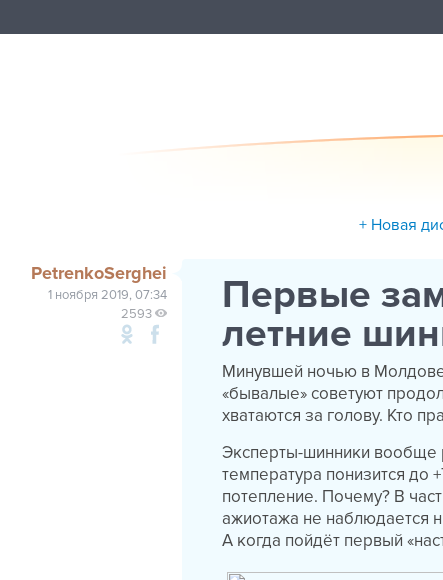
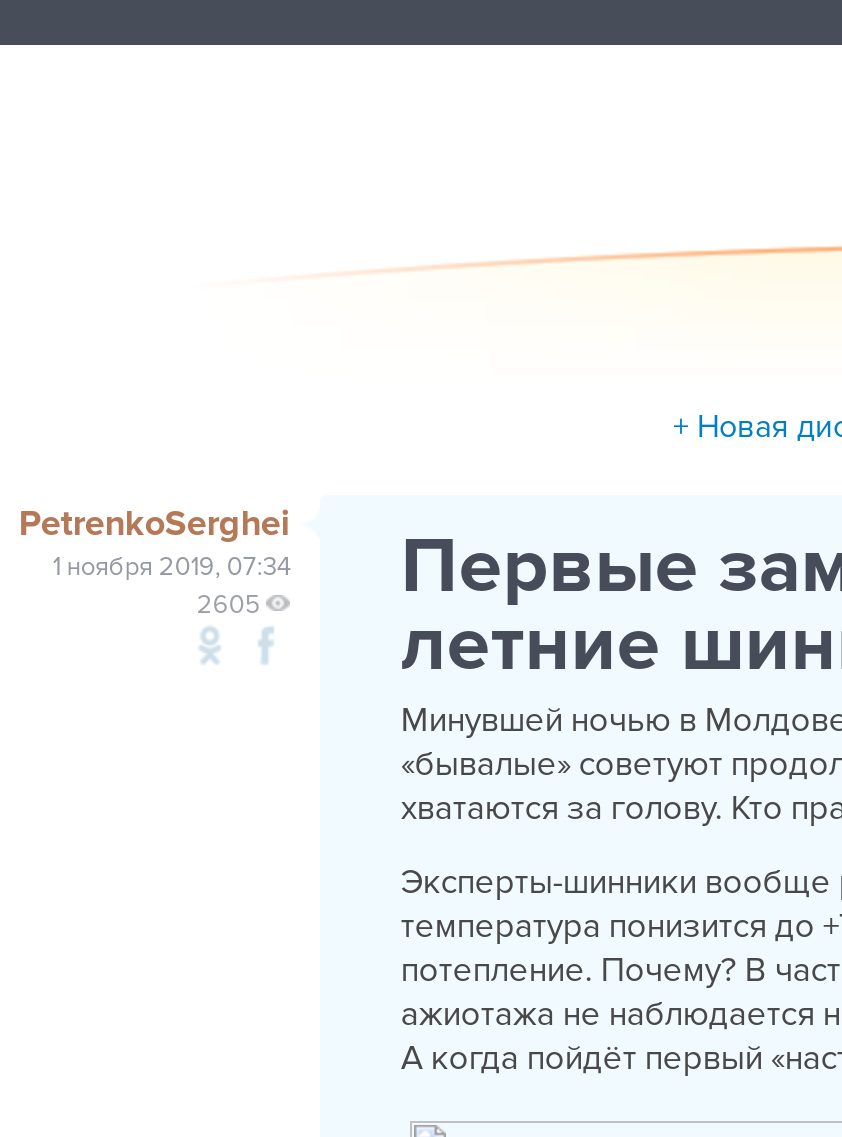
[121,306,152,322] 2593 -> [197,589,261,621] 2605

